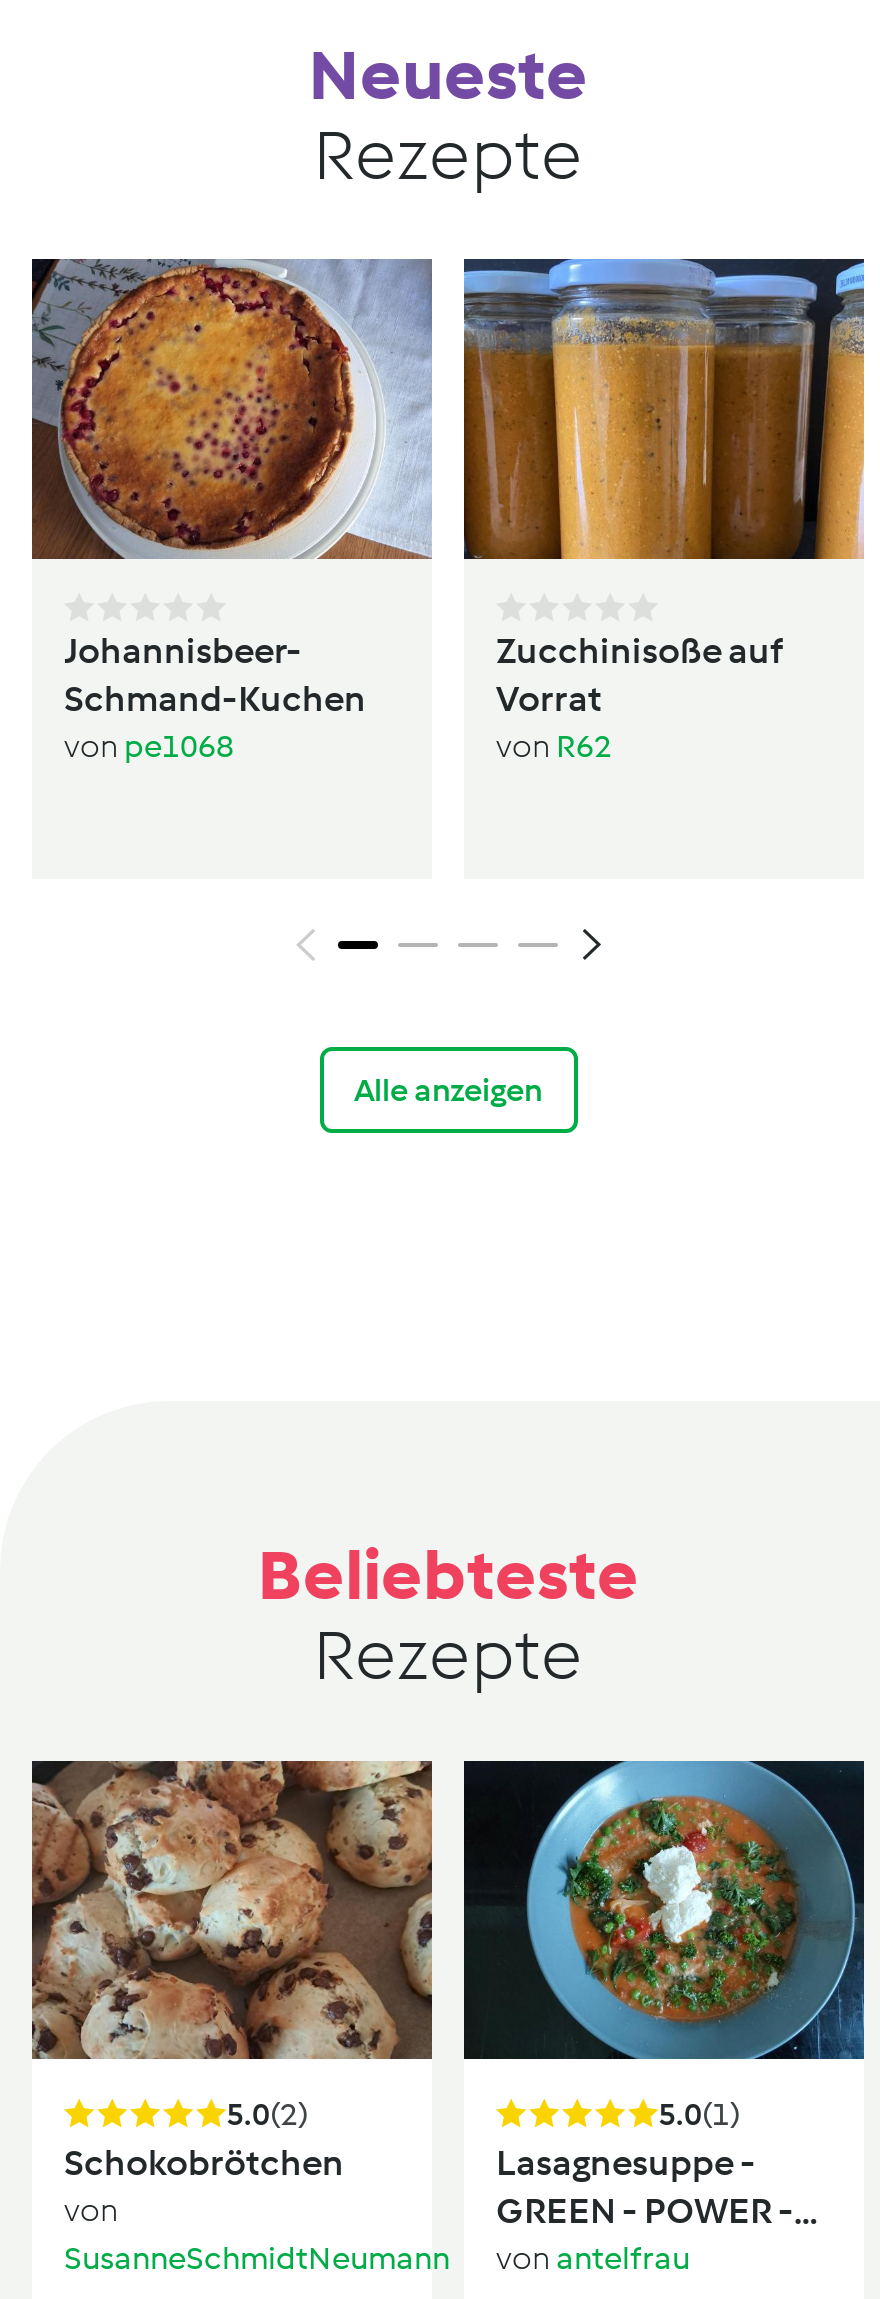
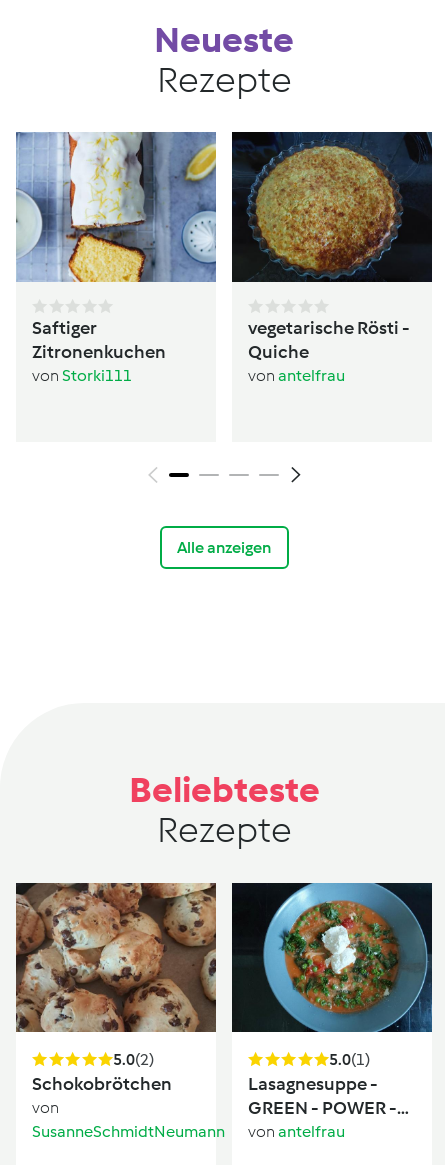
[30,257,434,765] [image] | Johannisbeer- | Schmand-Kuchen | von pe1068 -> [15,131,217,385] [image] | Saftiger | Zitronenkuchen | von Storki111
[462,257,866,765] [image] | Zucchinisoße auf | Vorrat | von R62 -> [231,131,433,385] [image] | vegetarische Rösti - | Quiche | von antelfrau

